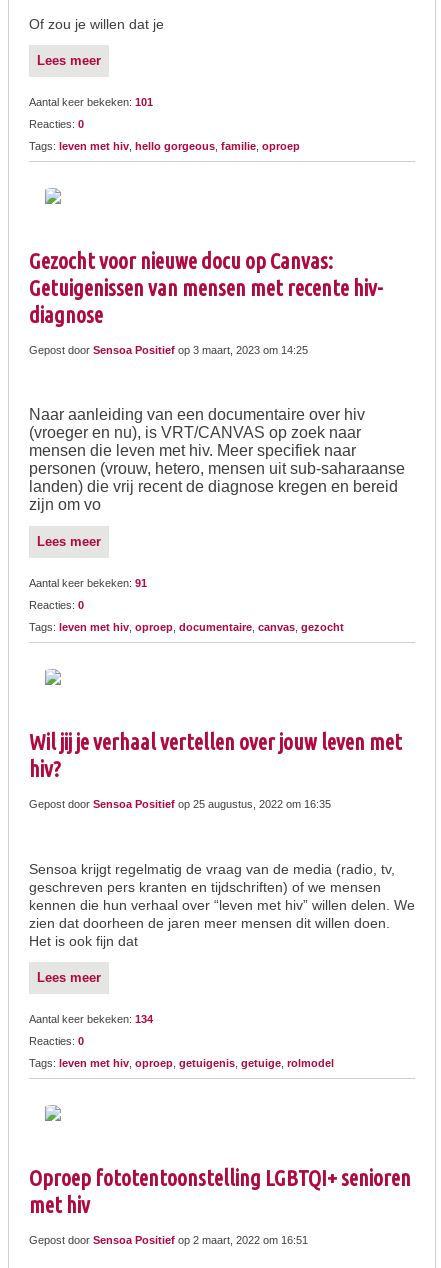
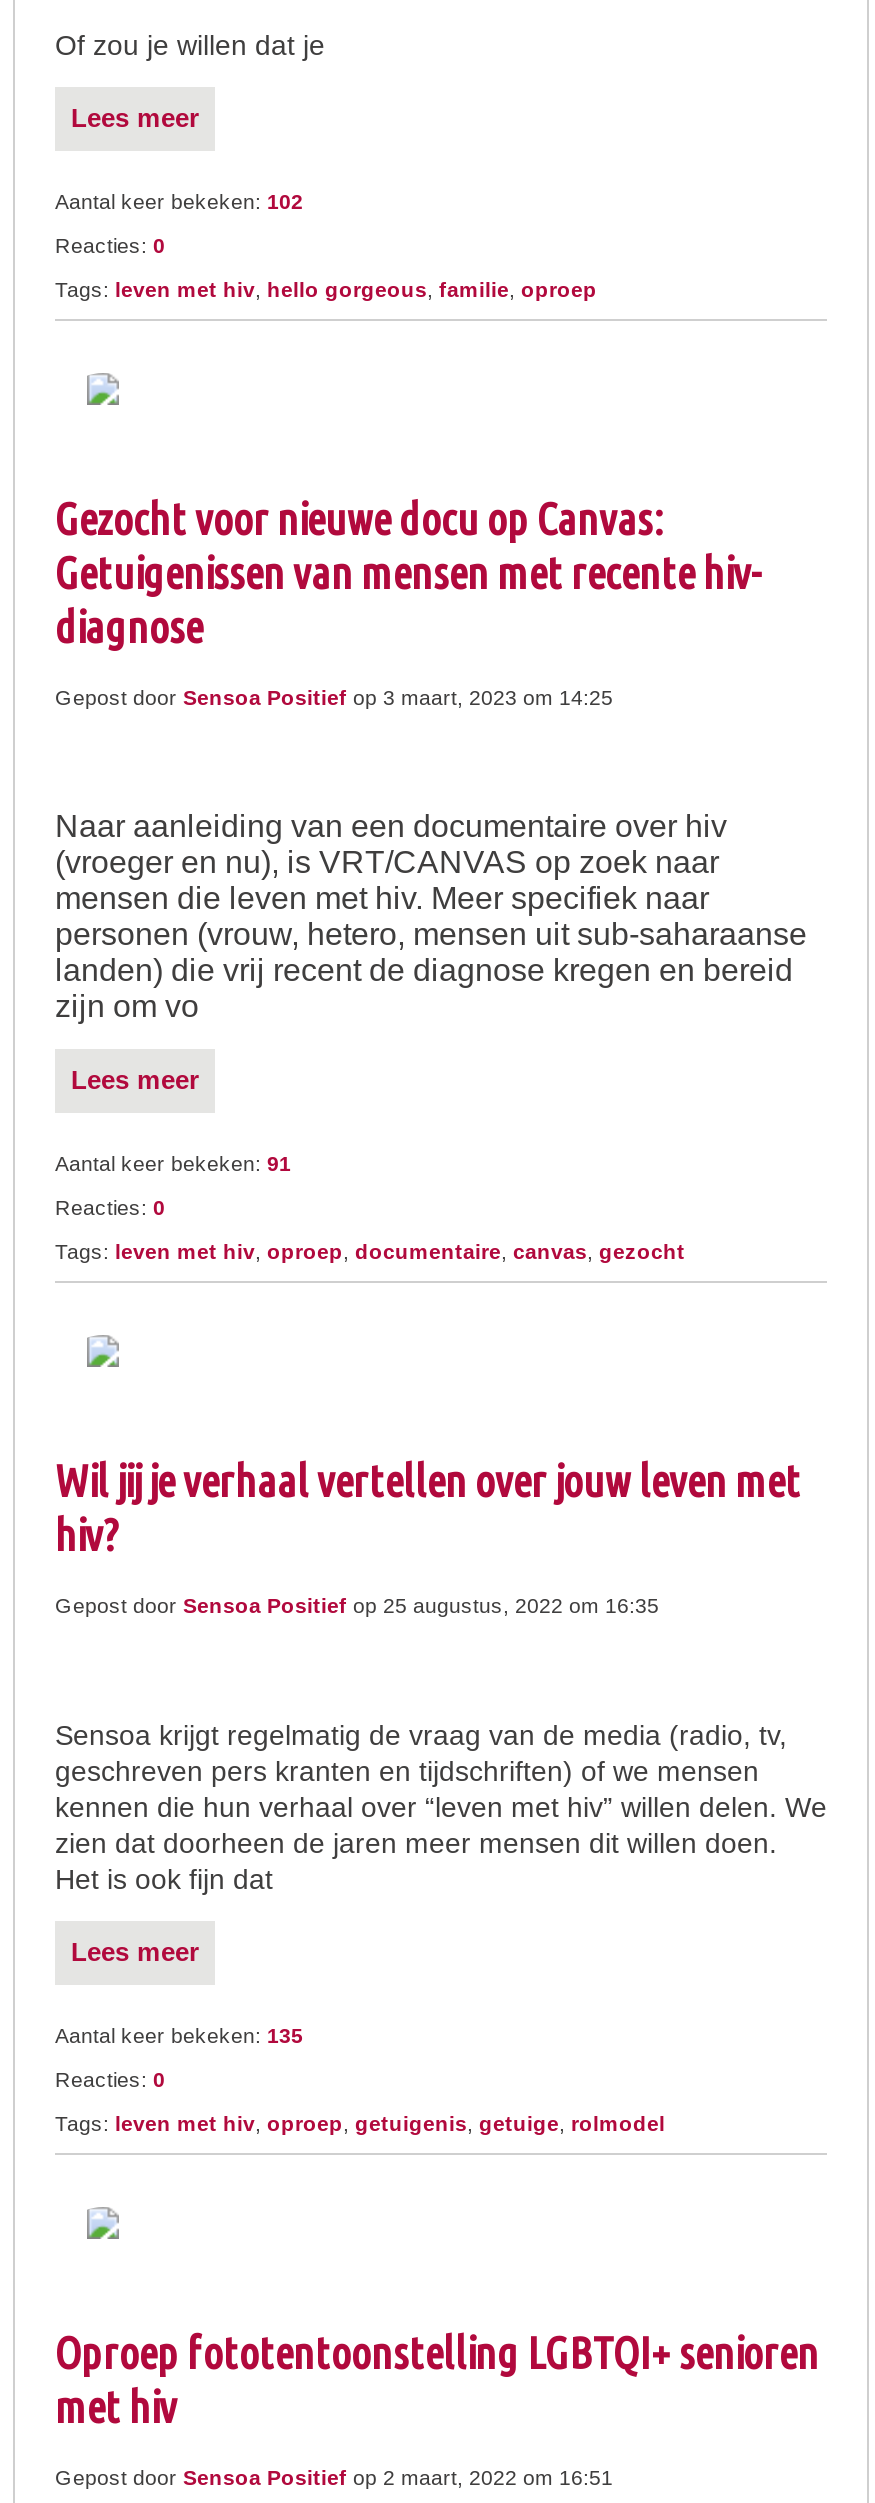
[29,96,153,108] Aantal keer bekeken: 101 -> [55,189,303,213] Aantal keer bekeken: 102
[29,1013,153,1025] Aantal keer bekeken: 134 -> [55,2023,303,2047] Aantal keer bekeken: 135

